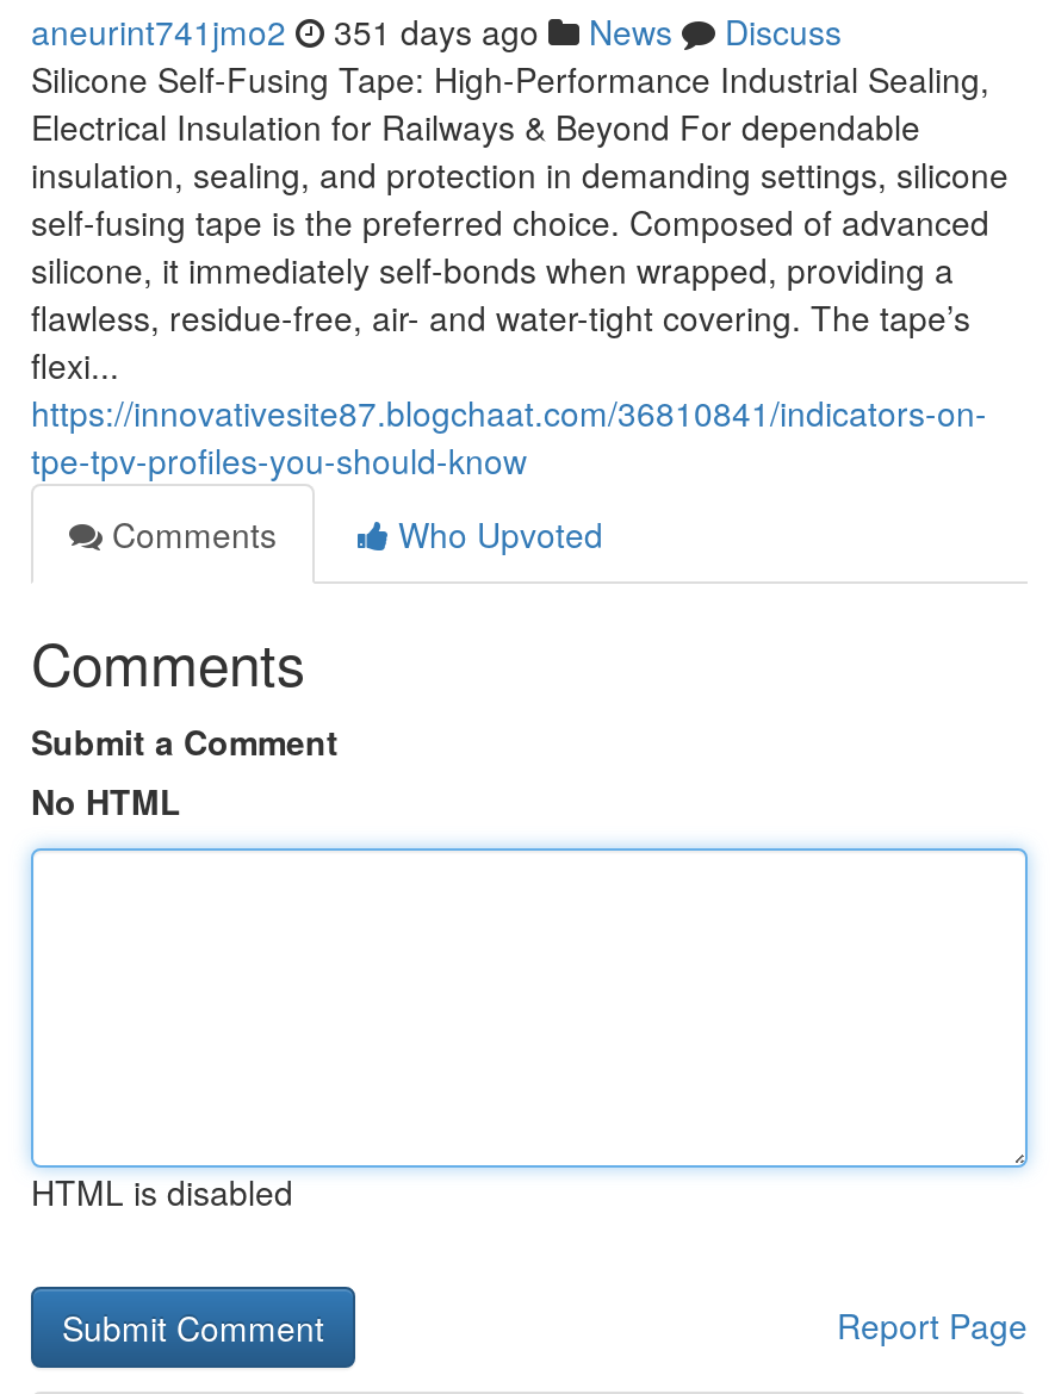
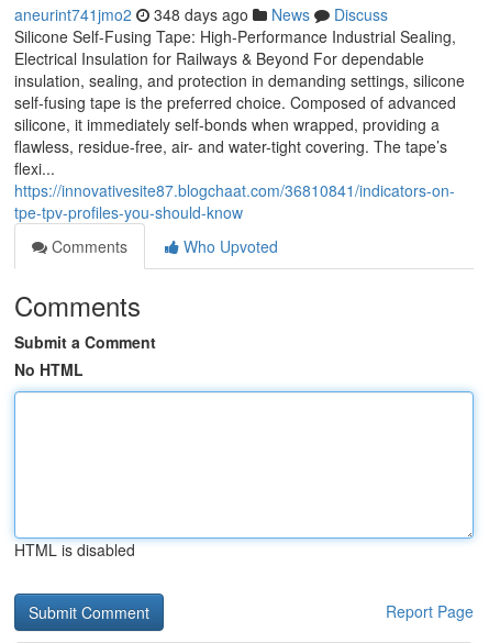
[31,7,842,55] aneurint741jmo2 351 days ago News Discuss -> [14,3,388,25] aneurint741jmo2 348 days ago News Discuss

